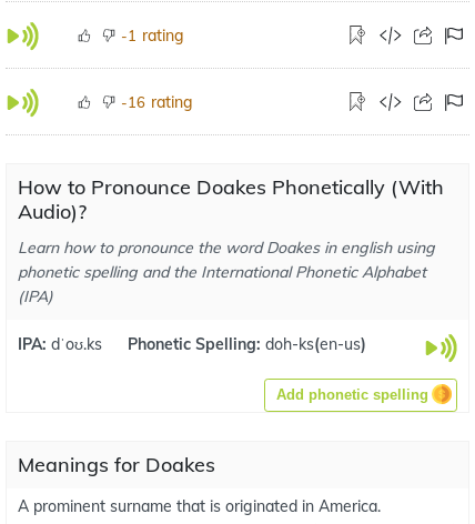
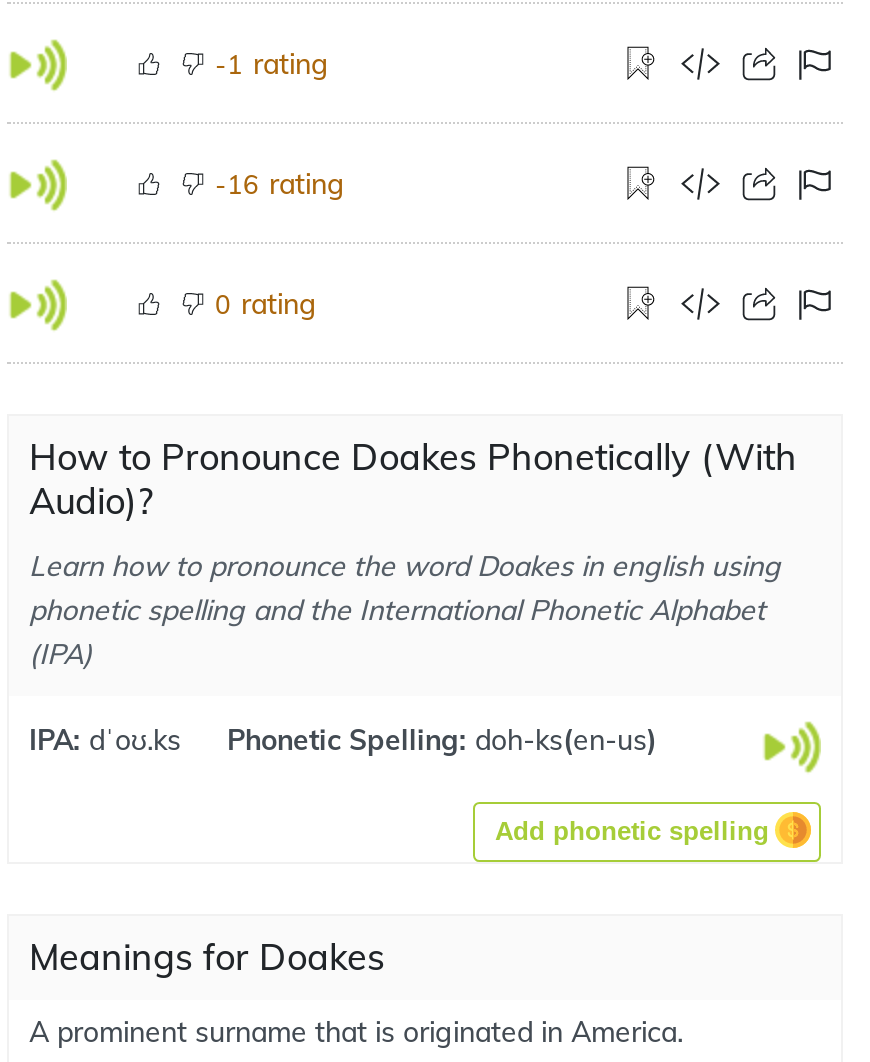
none -> [215,285,317,321] 0 rating

